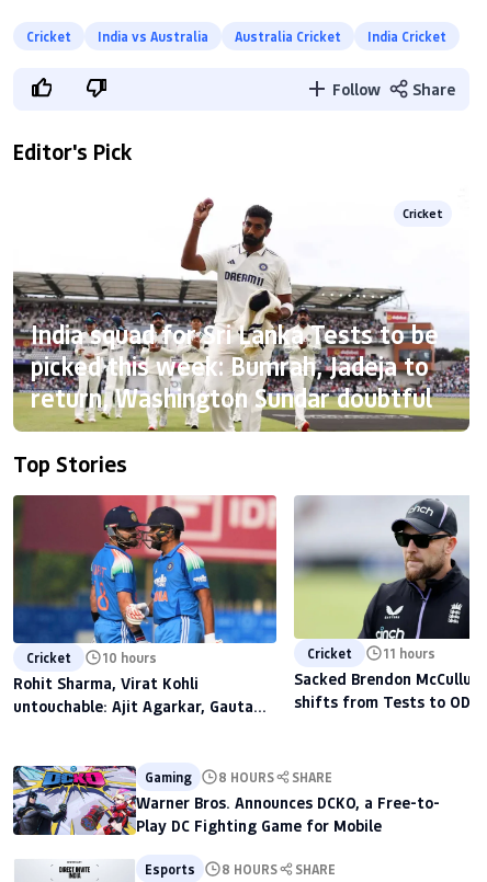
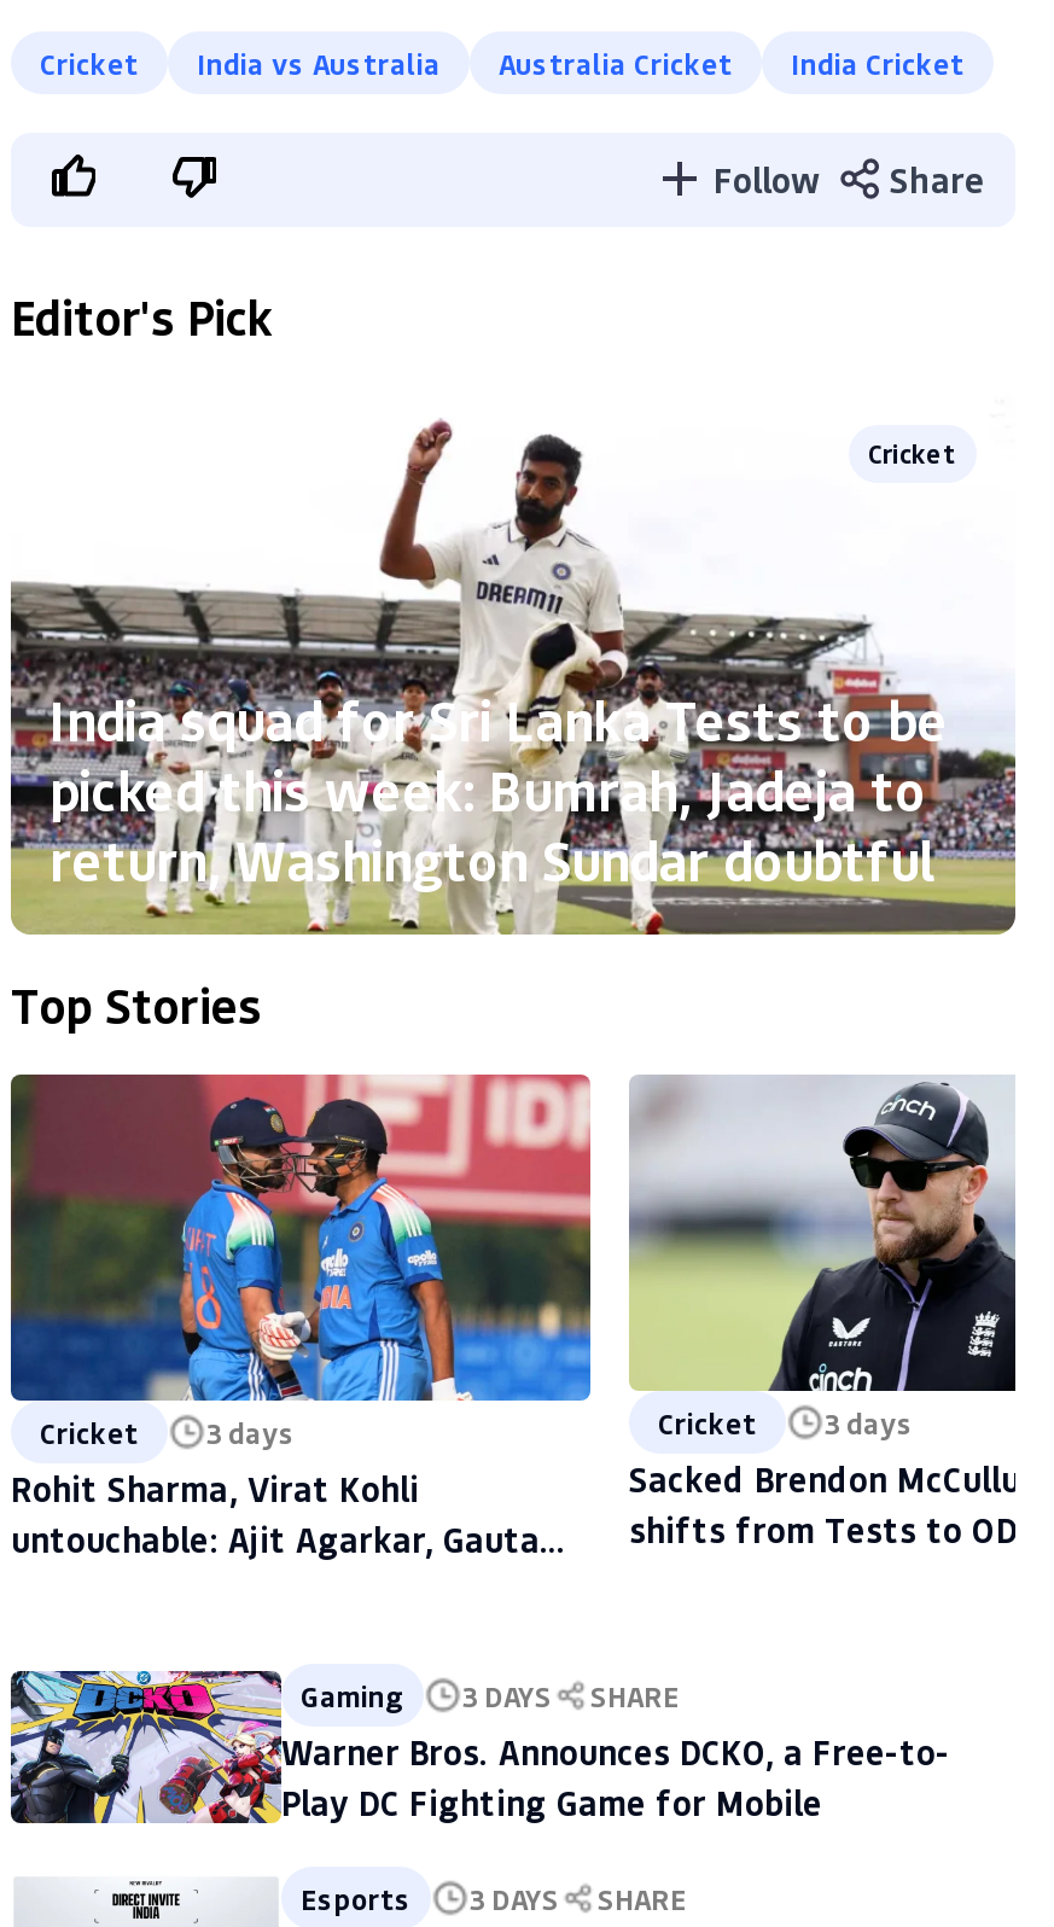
[26,649,157,666] Cricket 10 hours -> [40,1413,296,1452] Cricket 3 days
[307,645,435,662] Cricket 11 hours -> [658,1404,914,1443] Cricket 3 days
[145,768,332,786] Gaming 8 HOURS SHARE -> [301,1676,680,1715] Gaming 3 DAYS SHARE
[145,860,336,878] Esports 8 HOURS SHARE -> [301,1879,687,1918] Esports 3 DAYS SHARE

